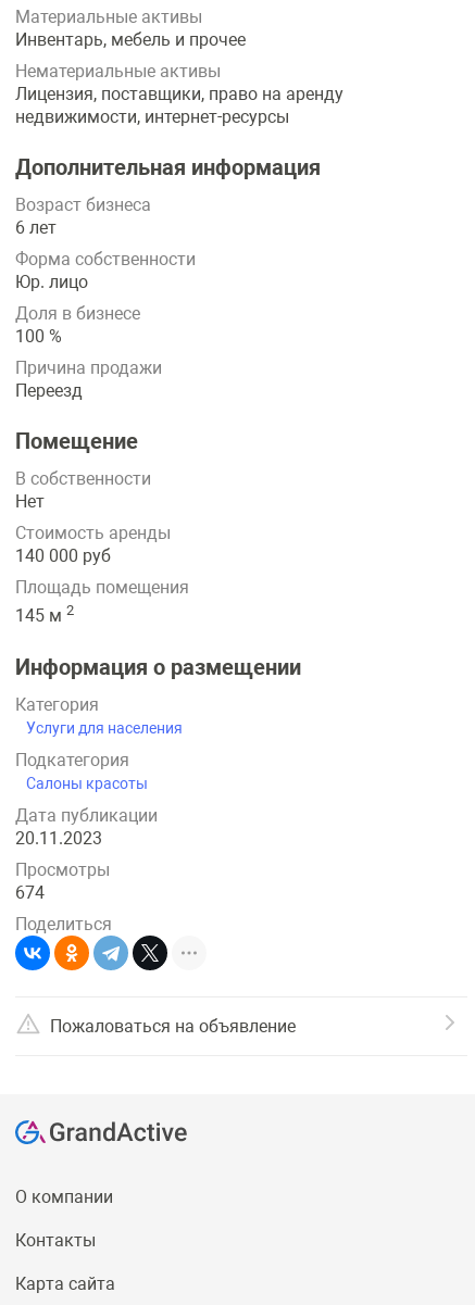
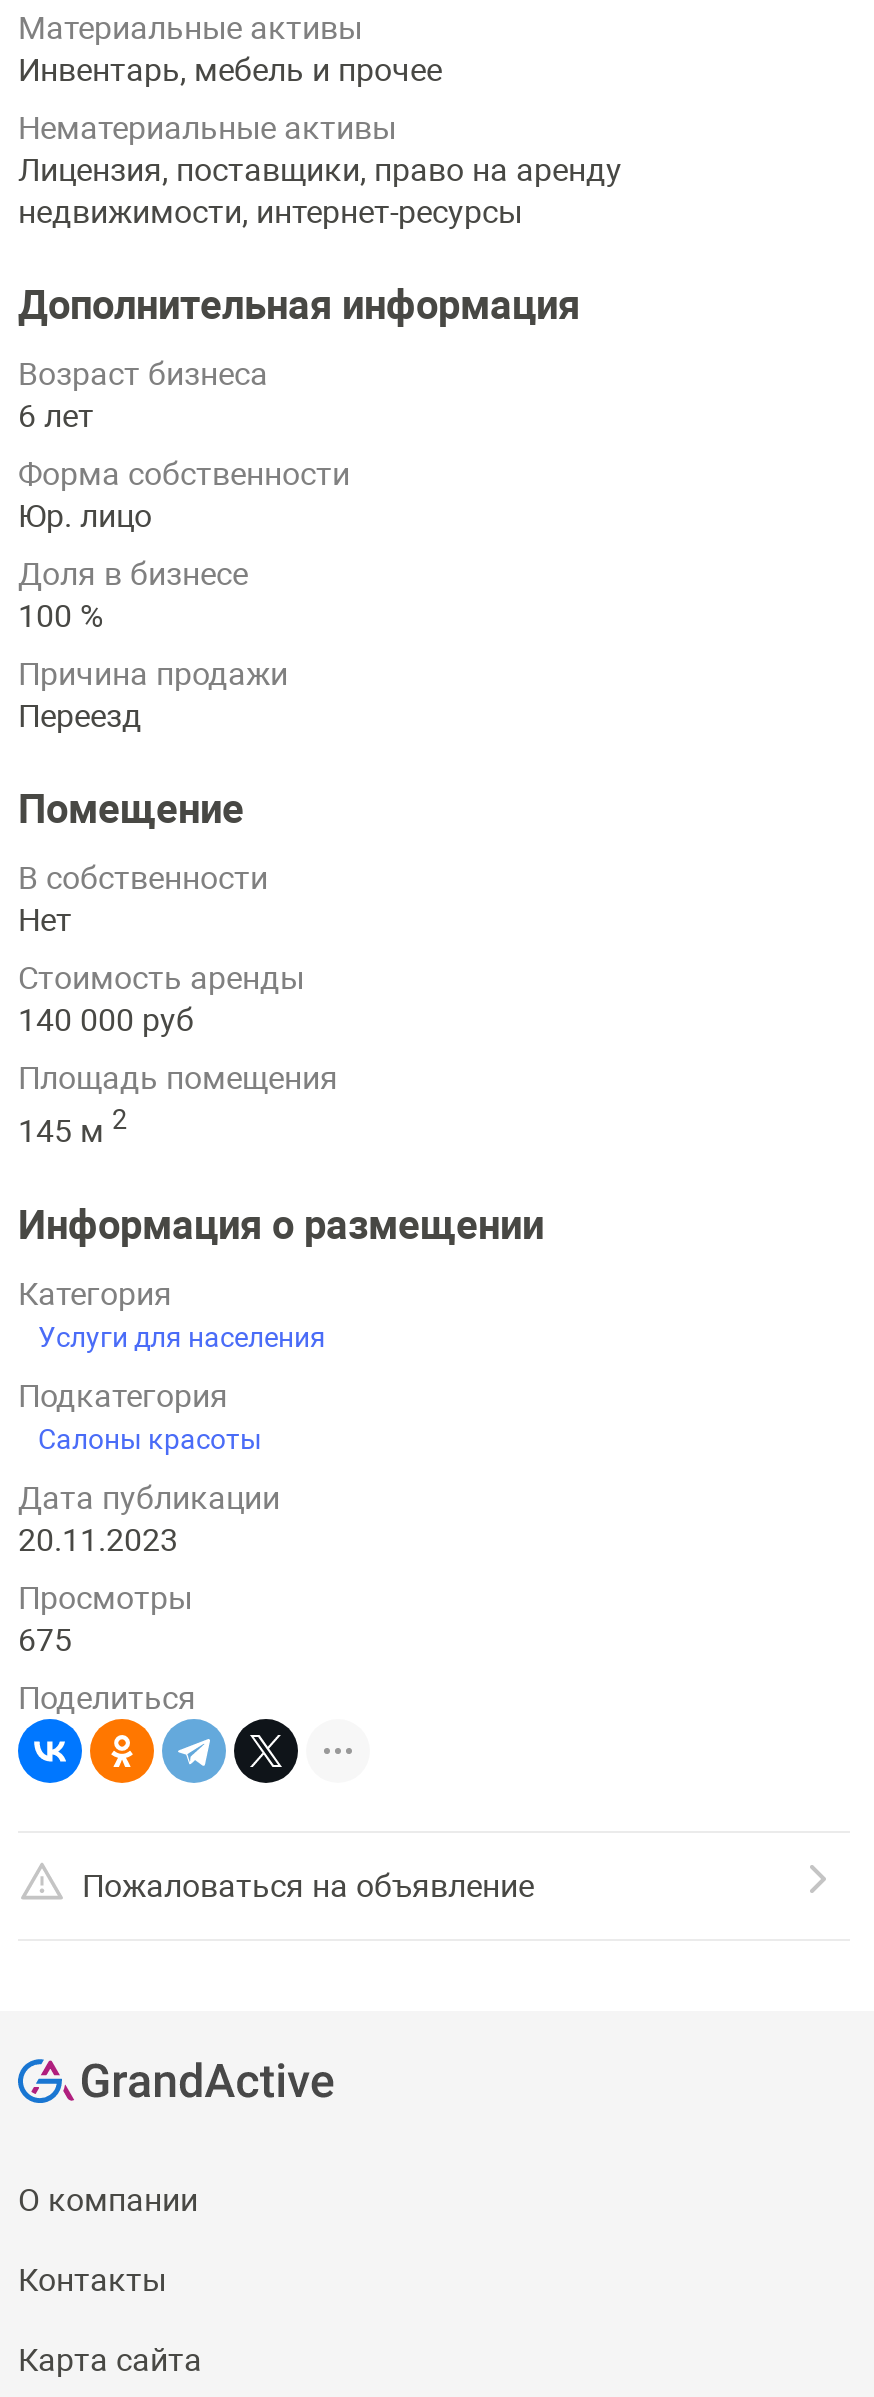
[15,882,45,903] 674 -> [18,1620,72,1658] 675

